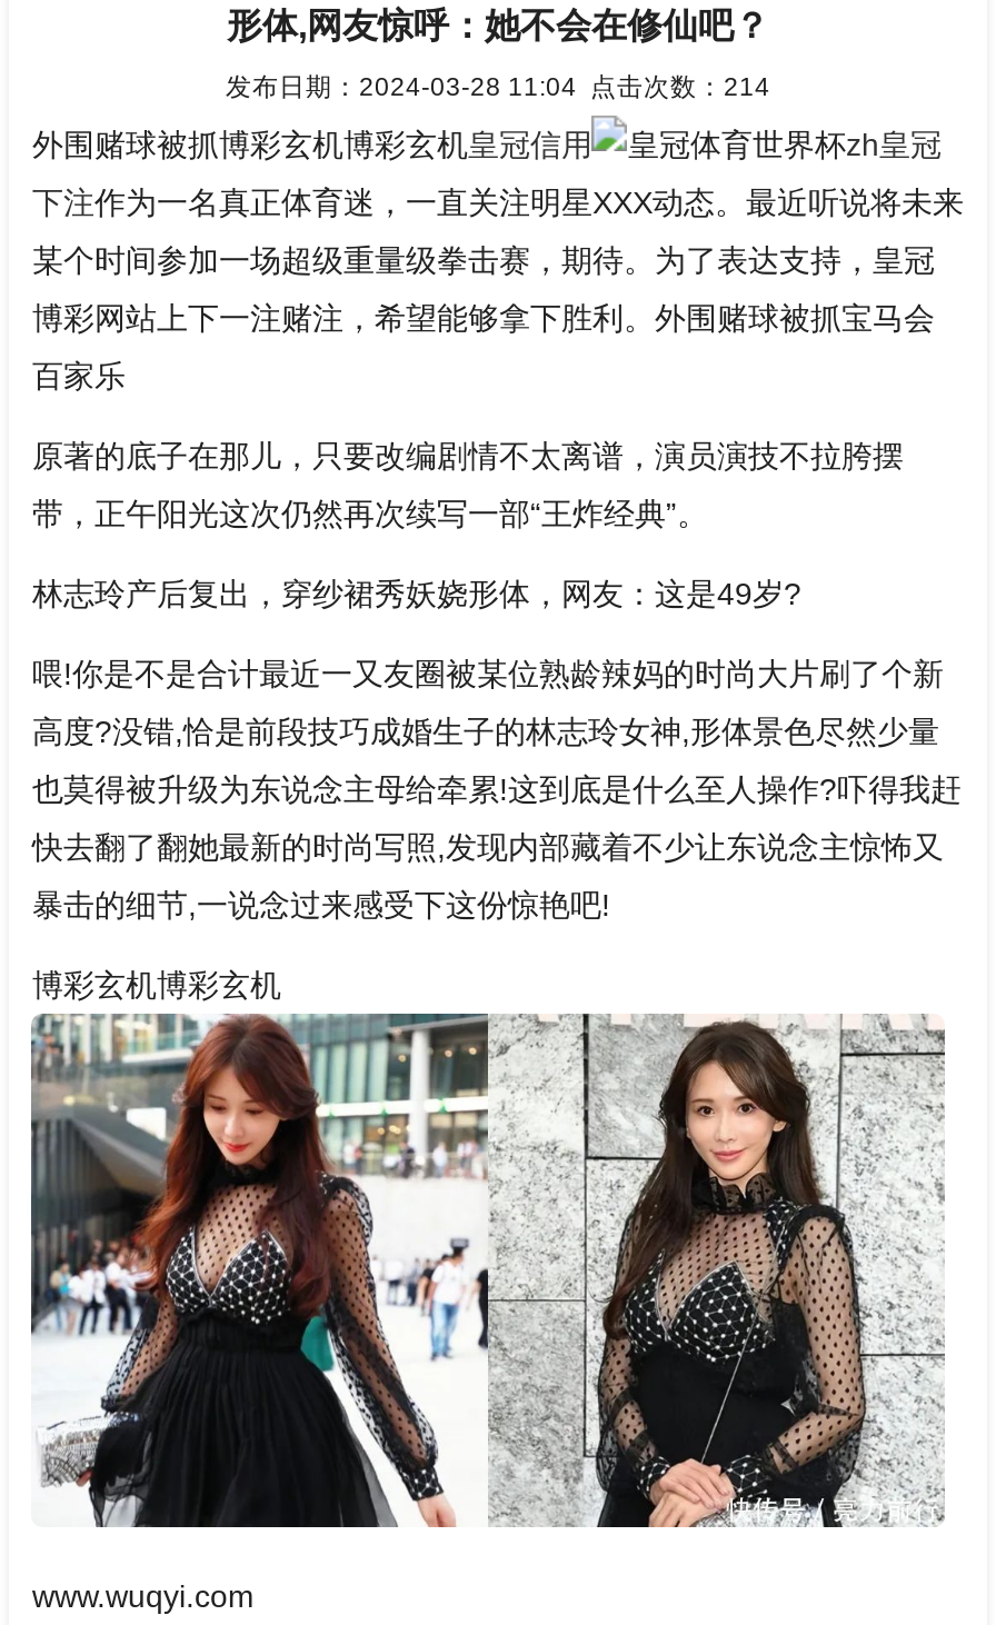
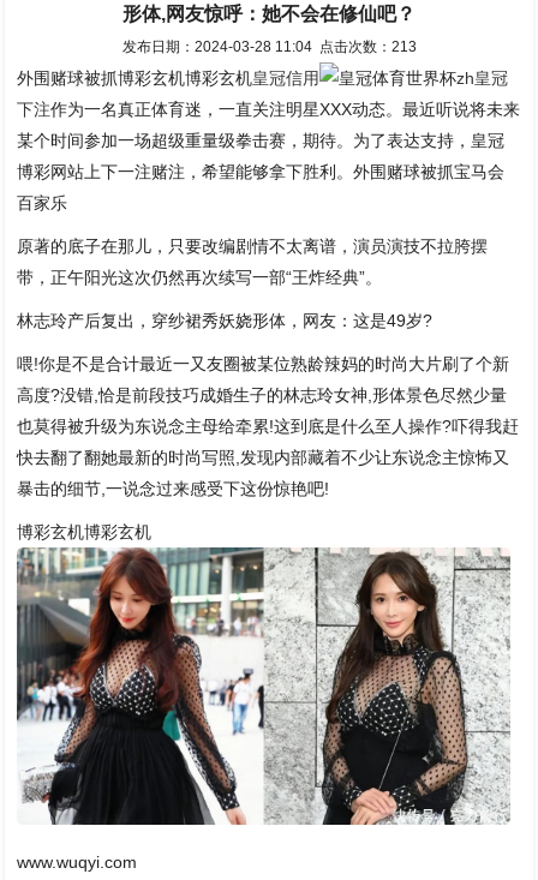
[226,71,770,100] 发布日期：2024-03-28 11:04 点击次数：214 -> [122,38,416,54] 发布日期：2024-03-28 11:04 点击次数：213

